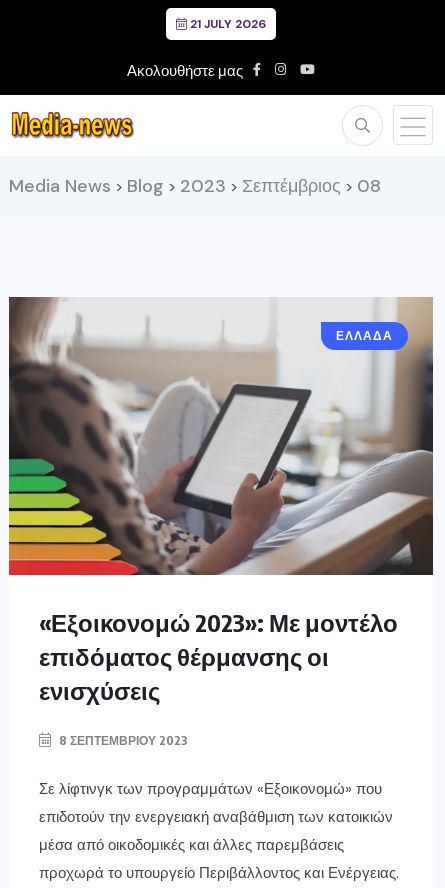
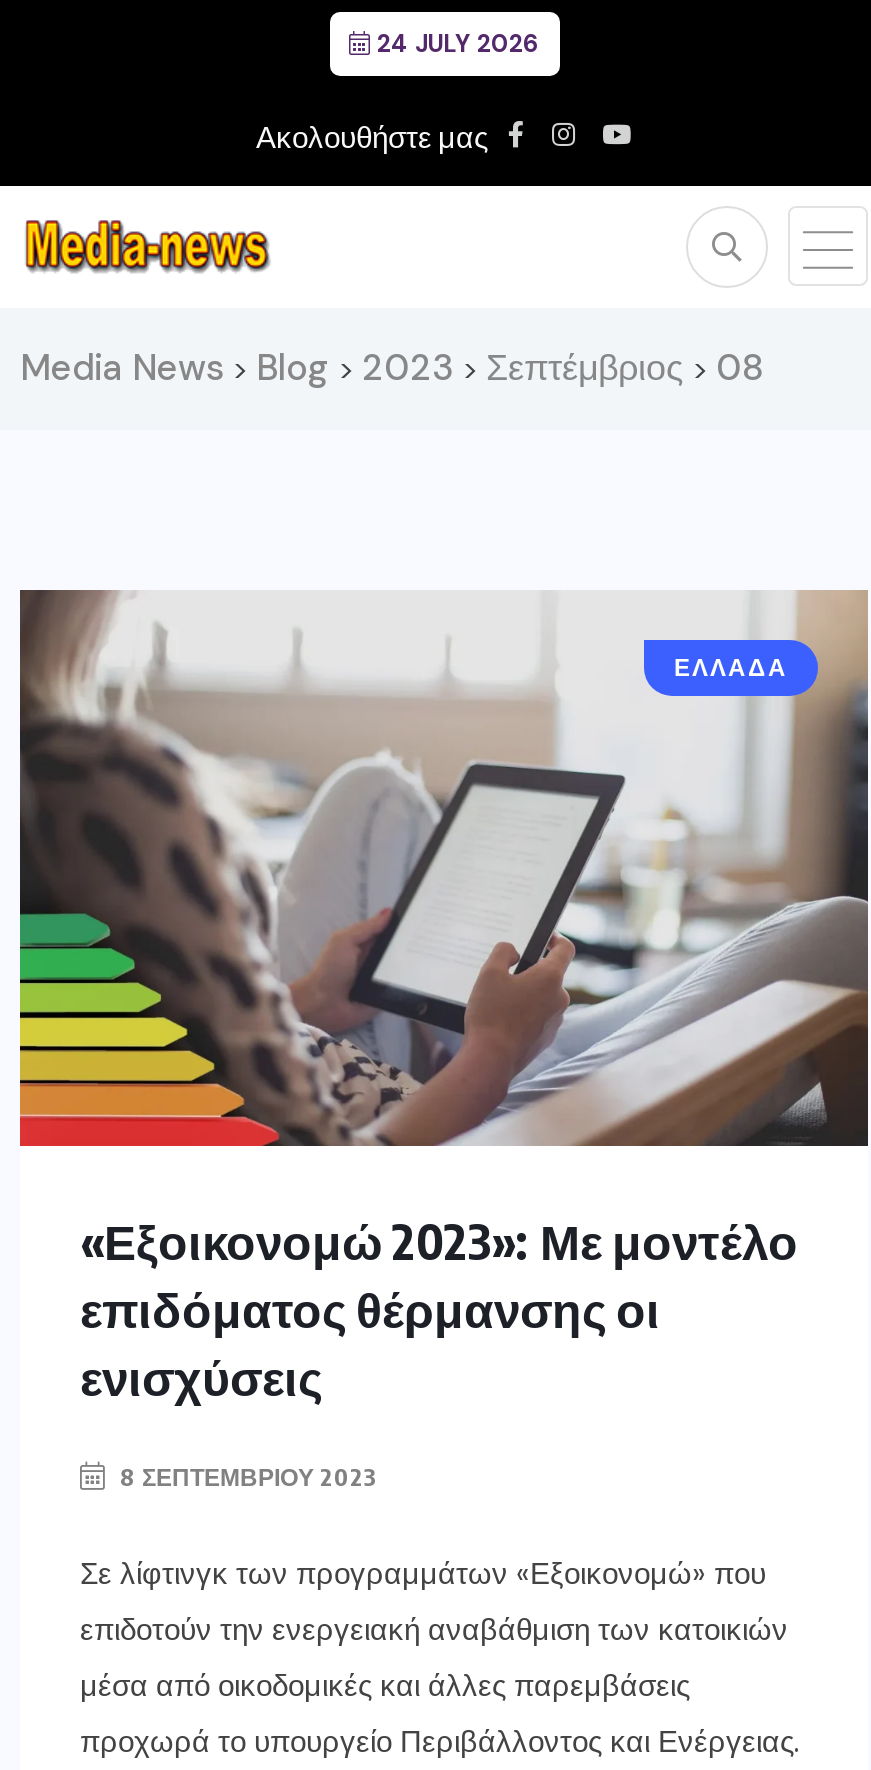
[187,16,266,32] 21 JULY 2026 -> [371,28,539,60] 24 JULY 2026

